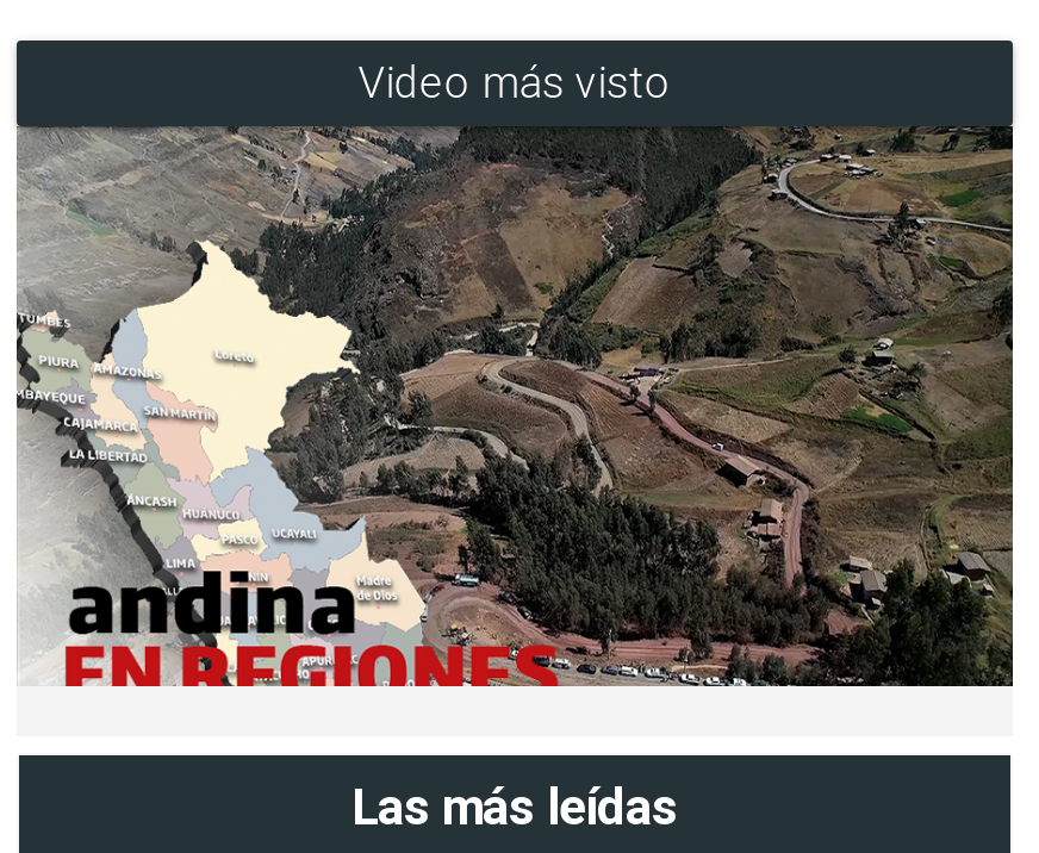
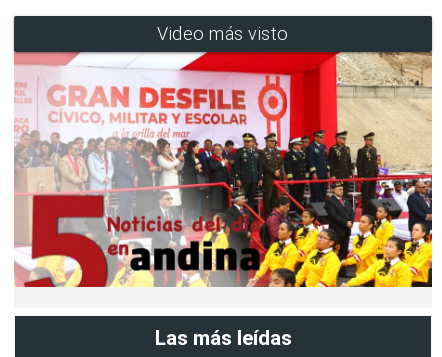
[14,126,1015,689] [image] -> [14,51,433,288] [image]

